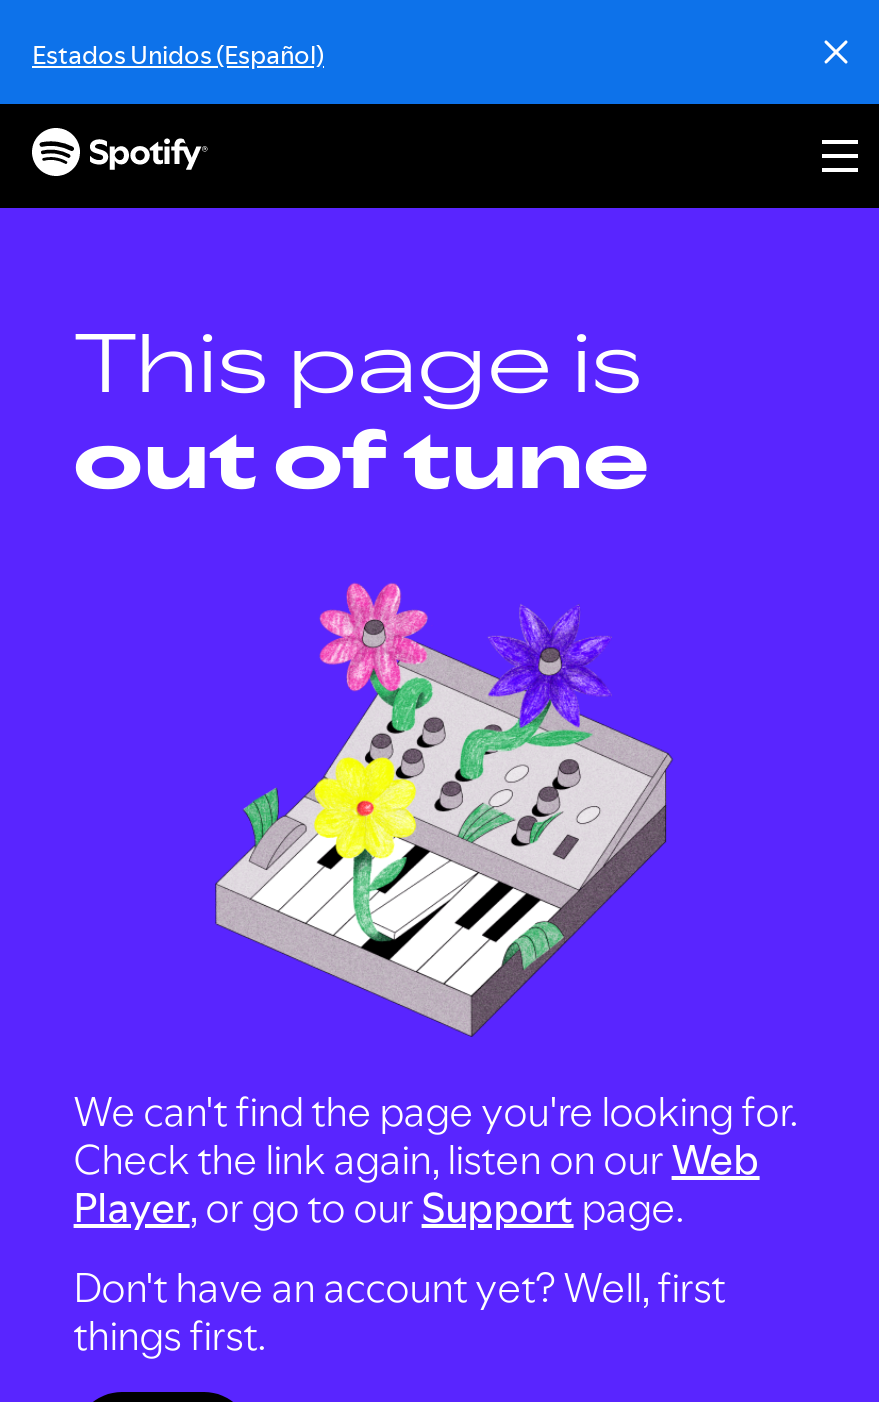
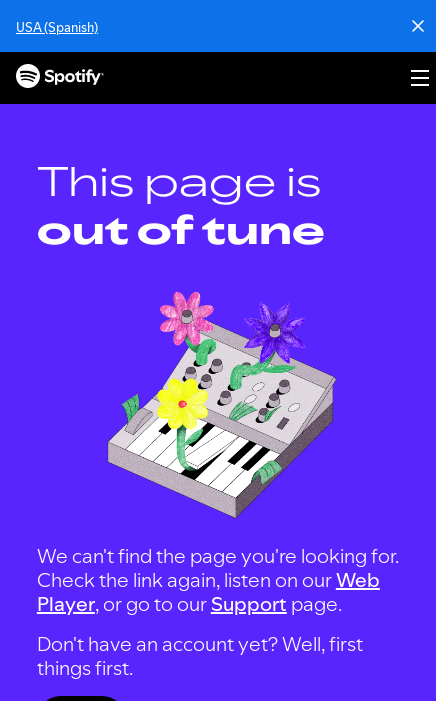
[32,36,324,72] Estados Unidos (Español) -> [16,18,98,36] USA (Spanish)

